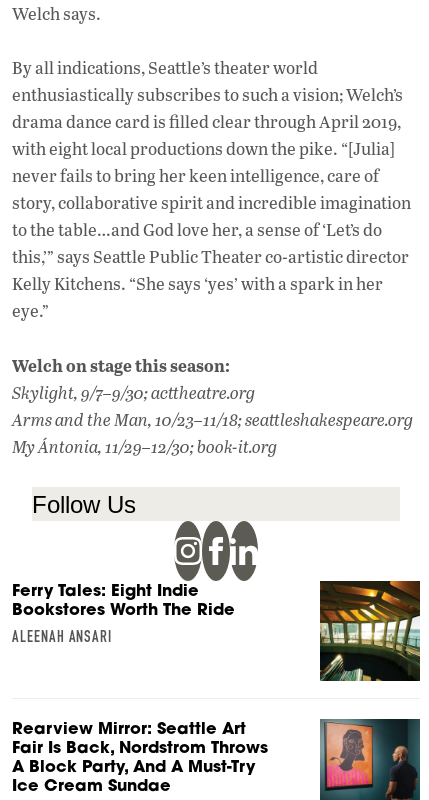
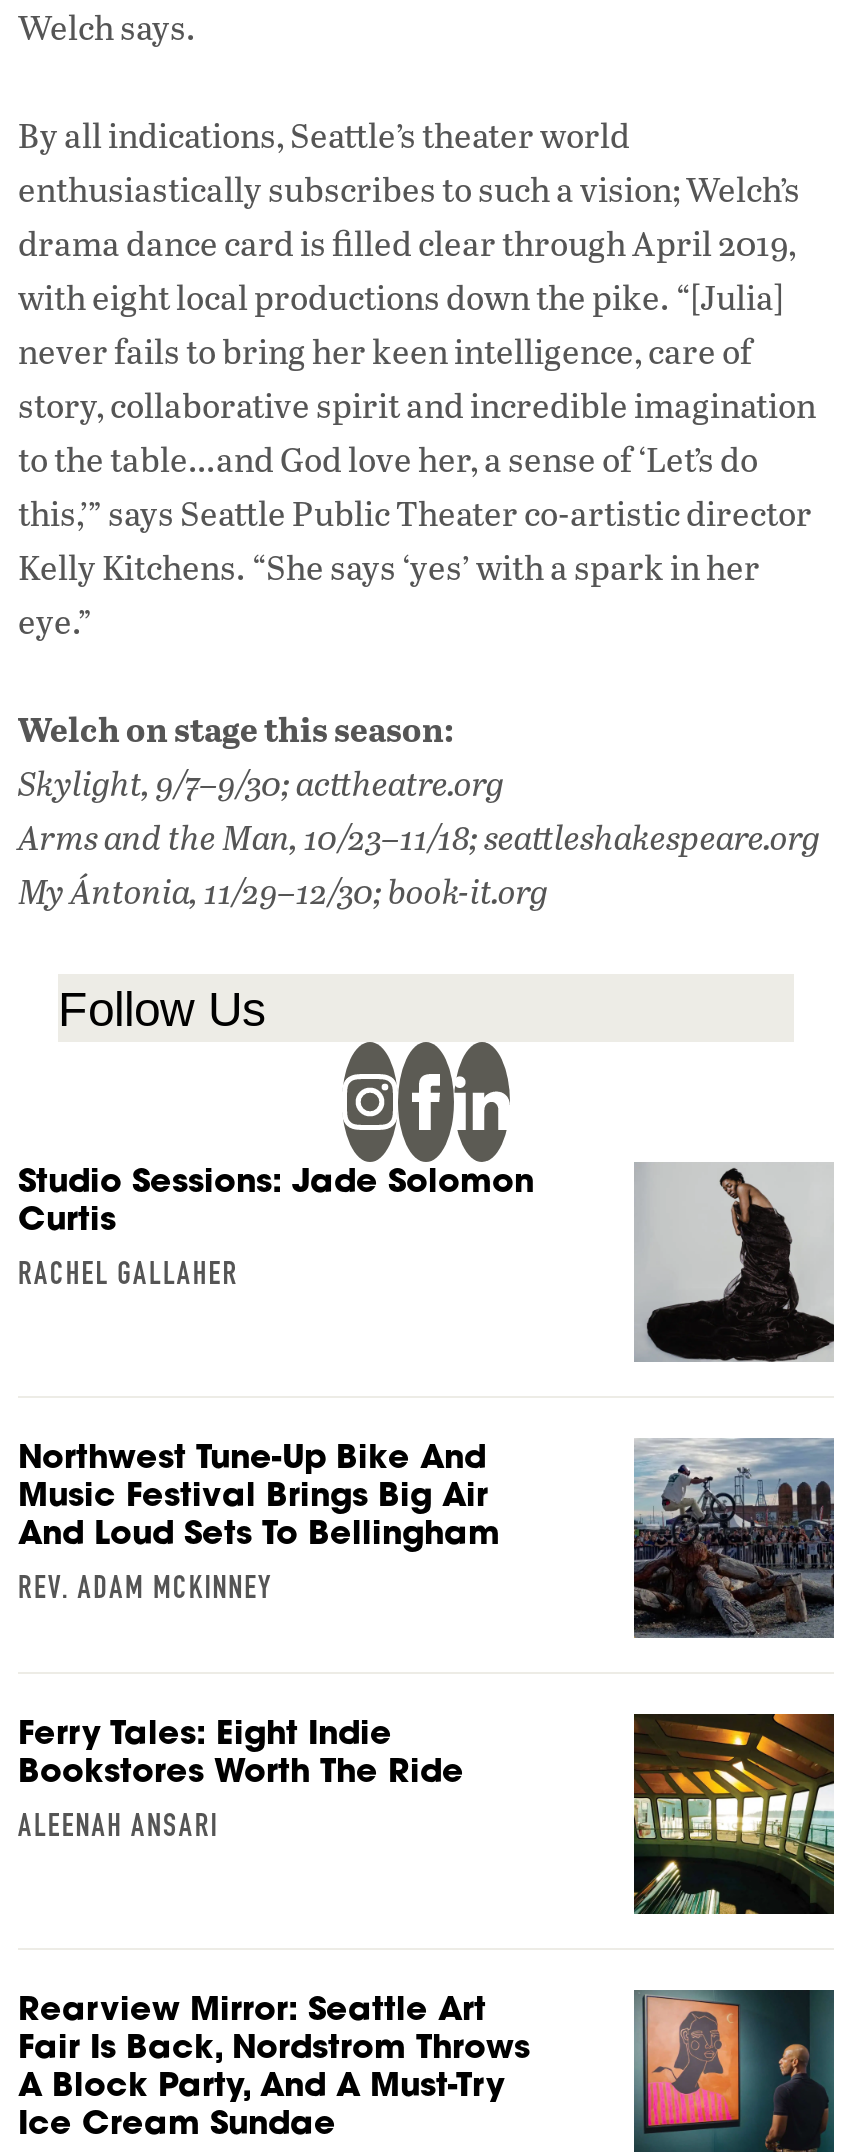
none -> [18,1158,534,1292] Studio Sessions: Jade Solomon | Curtis | RACHEL GALLAHER
none -> [18,1434,500,1606] Northwest Tune-Up Bike And | Music Festival Brings Big Air | And Loud Sets To Bellingham | REV. ADAM MCKINNEY
none -> [634,1440,834,1640] [image]
none -> [636,1162,834,1362] [image]

